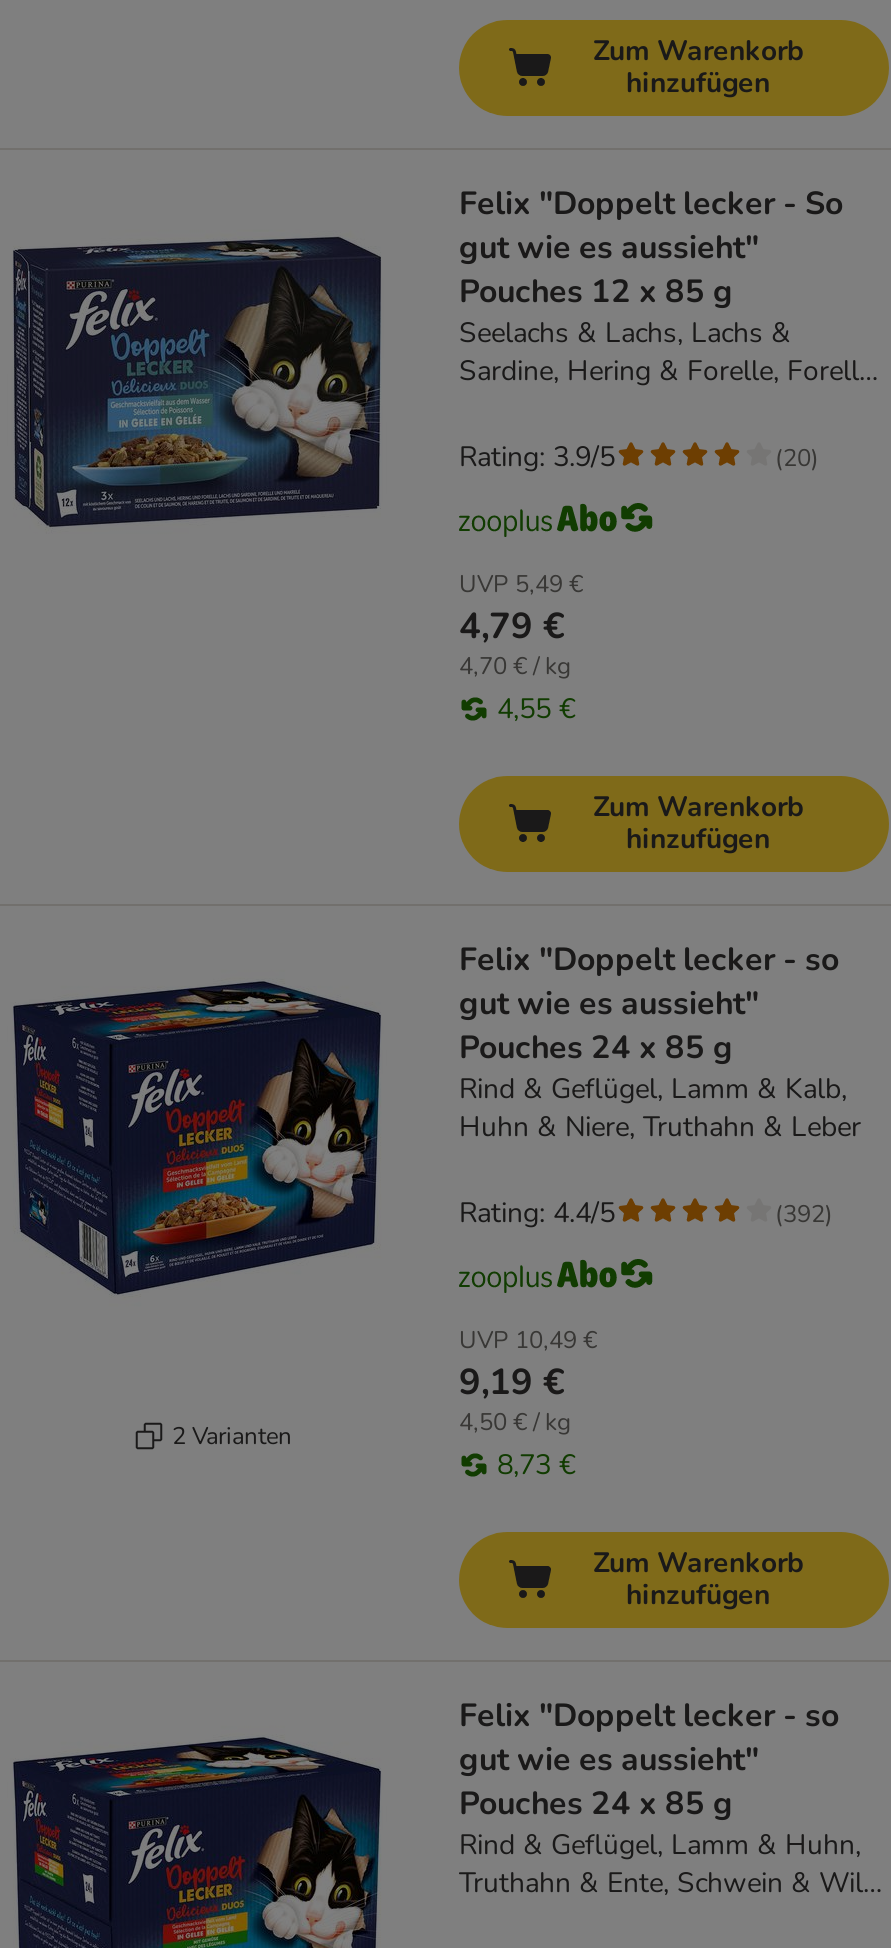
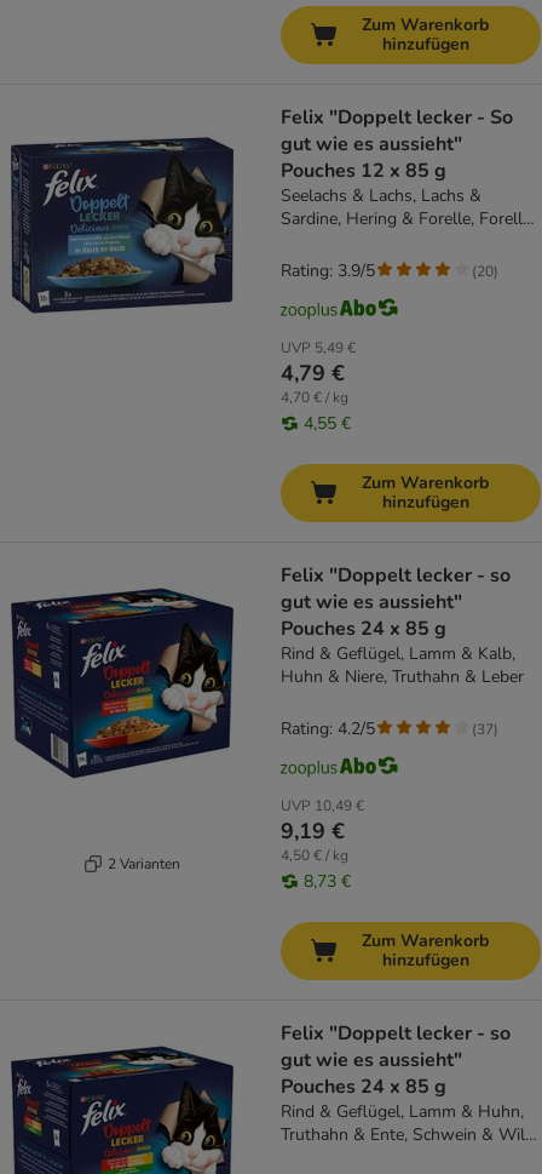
[459,1194,615,1232] Rating: 4.4/5 -> [281,717,375,740] Rating: 4.2/5
[775,1197,833,1229] (392) -> [472,719,498,739] (37)

